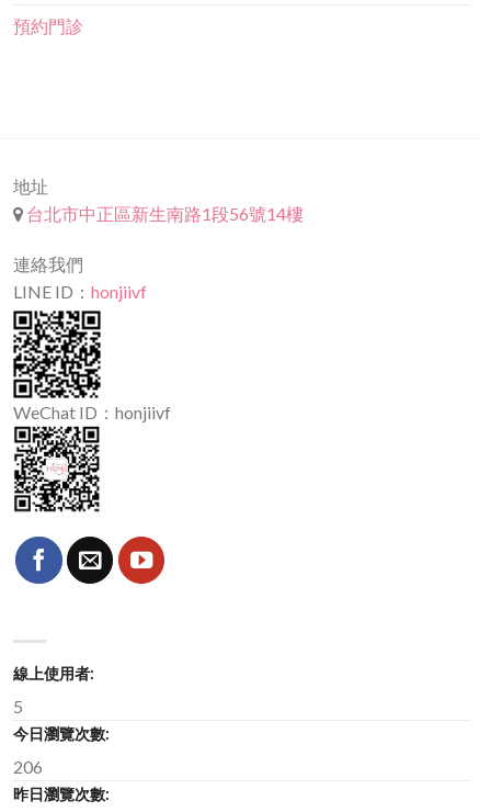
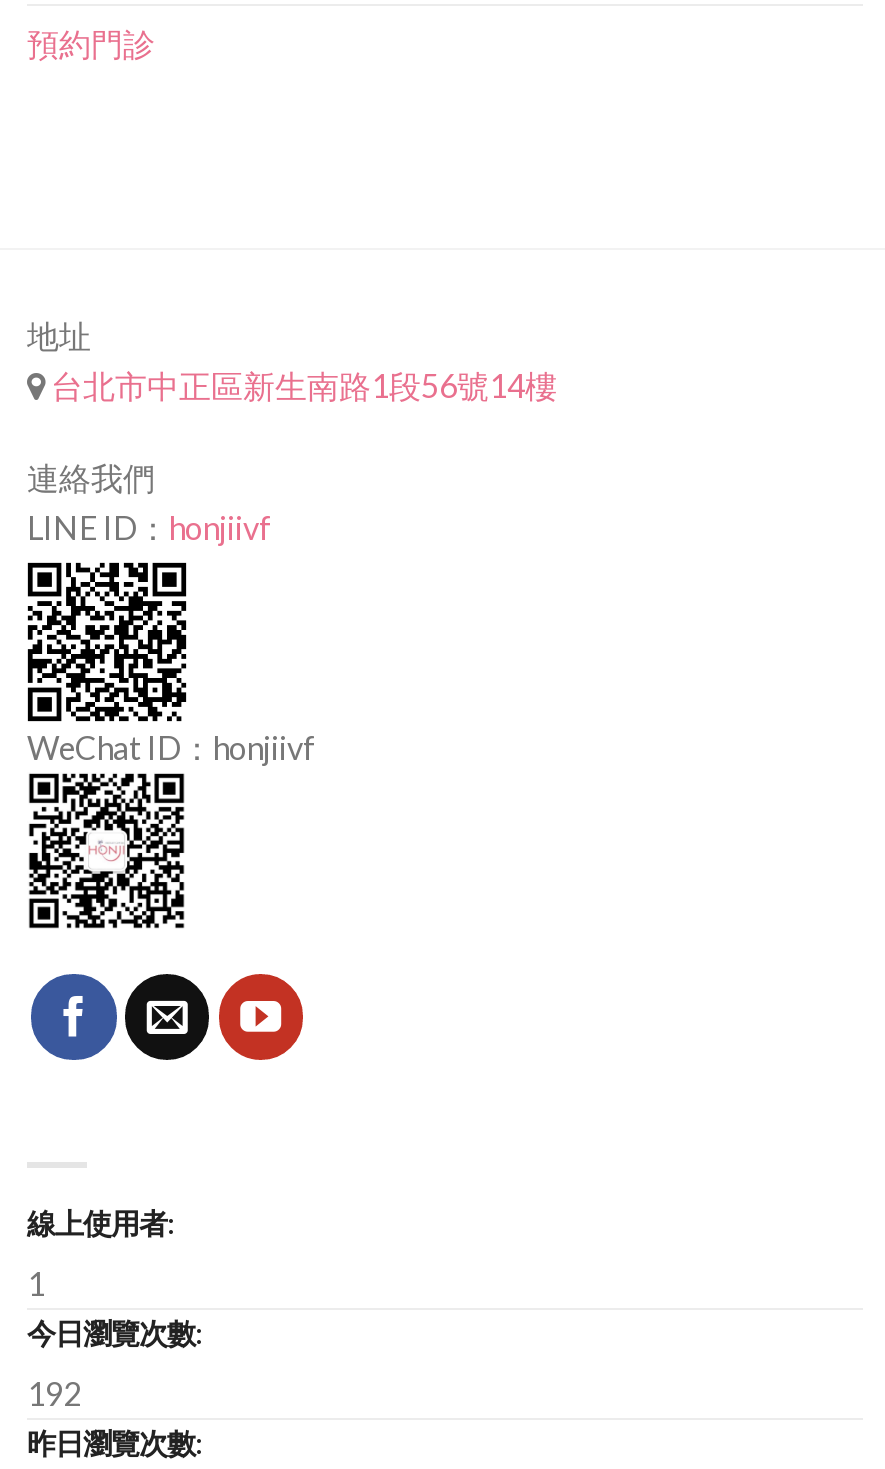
[13,696,23,716] 5 -> [27,1264,45,1302] 1
[13,756,43,777] 206 -> [27,1373,81,1411] 192

